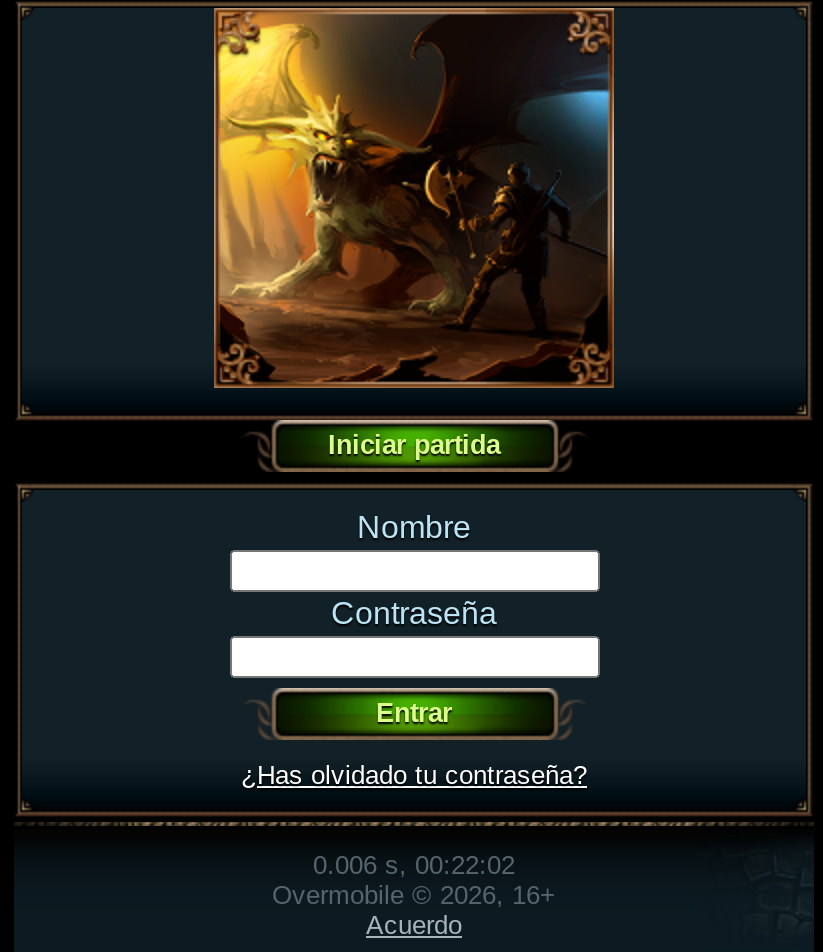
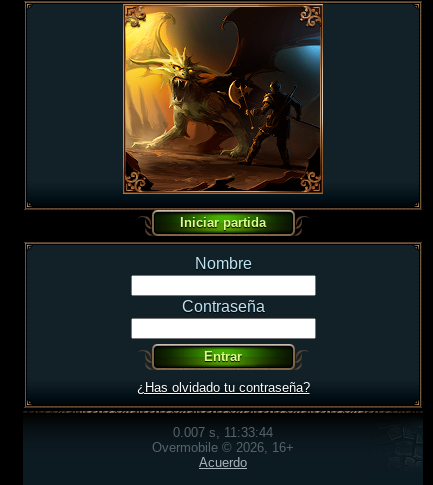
[313,849,515,879] 0.006 s, 00:22:02 -> [173,424,273,439] 0.007 s, 11:33:44

